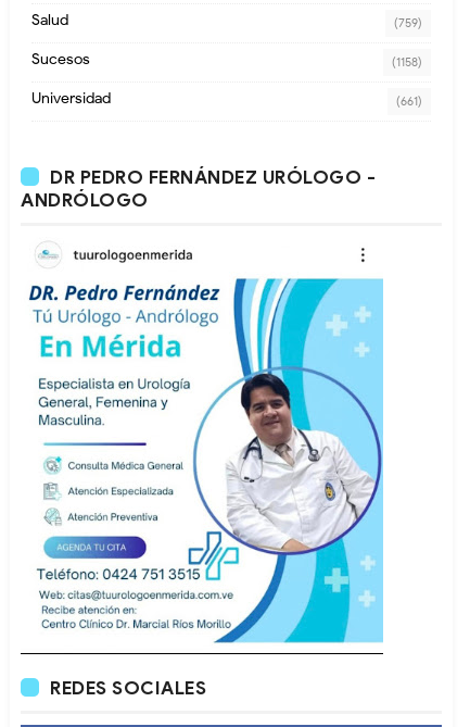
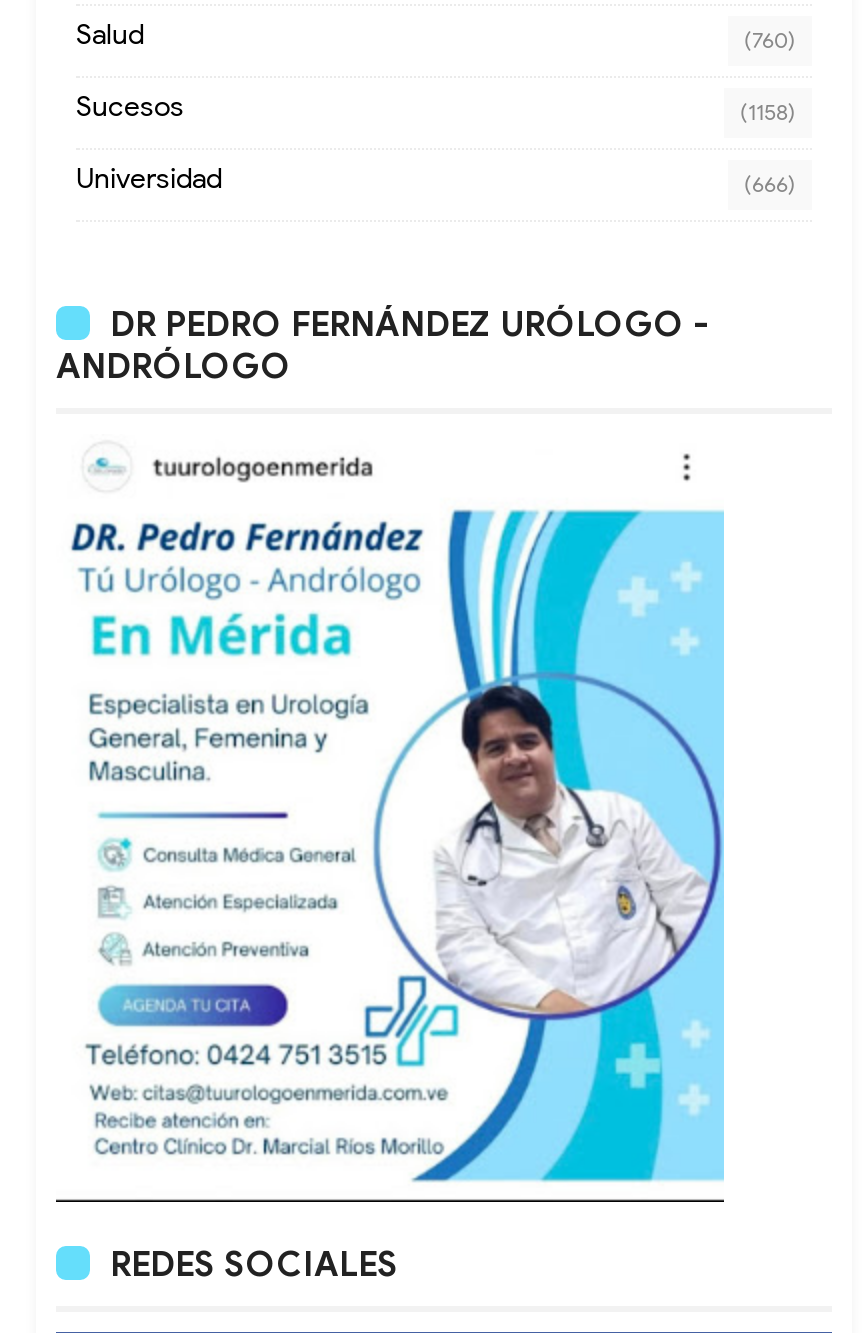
[394,15,422,31] (759) -> [744,26,796,54] (760)
[396,94,422,109] (661) -> [744,170,796,198] (666)

